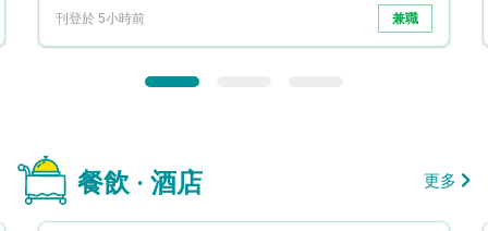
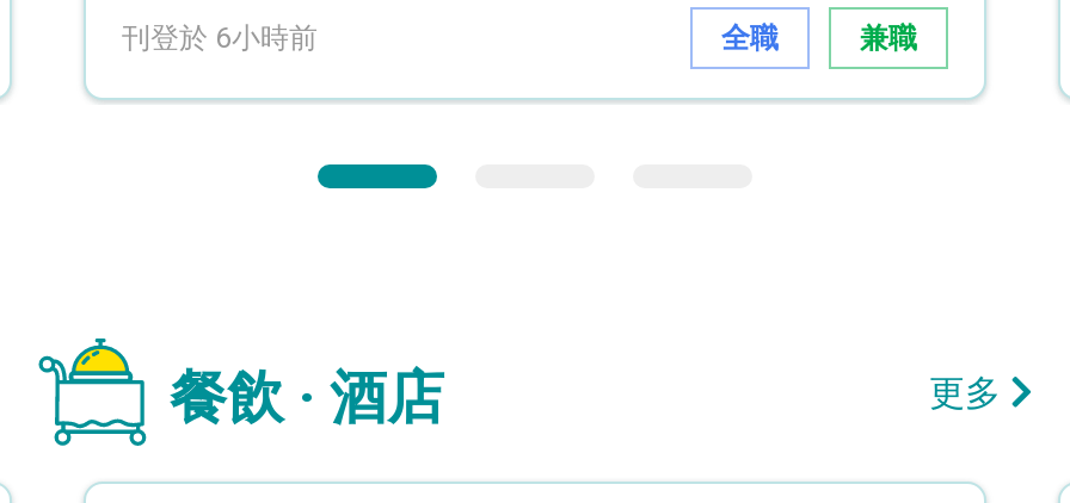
[56,10,145,26] 刊登於 5小時前 -> [122,20,779,54] 刊登於 6小時前 | 全職

